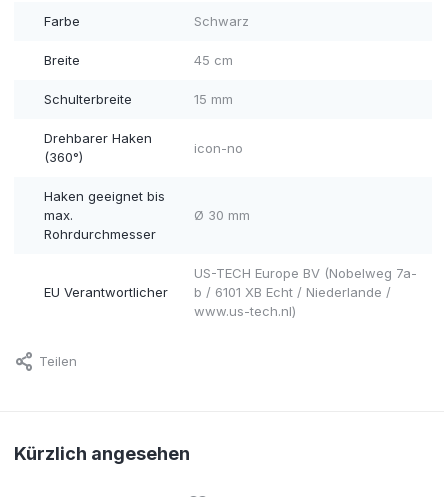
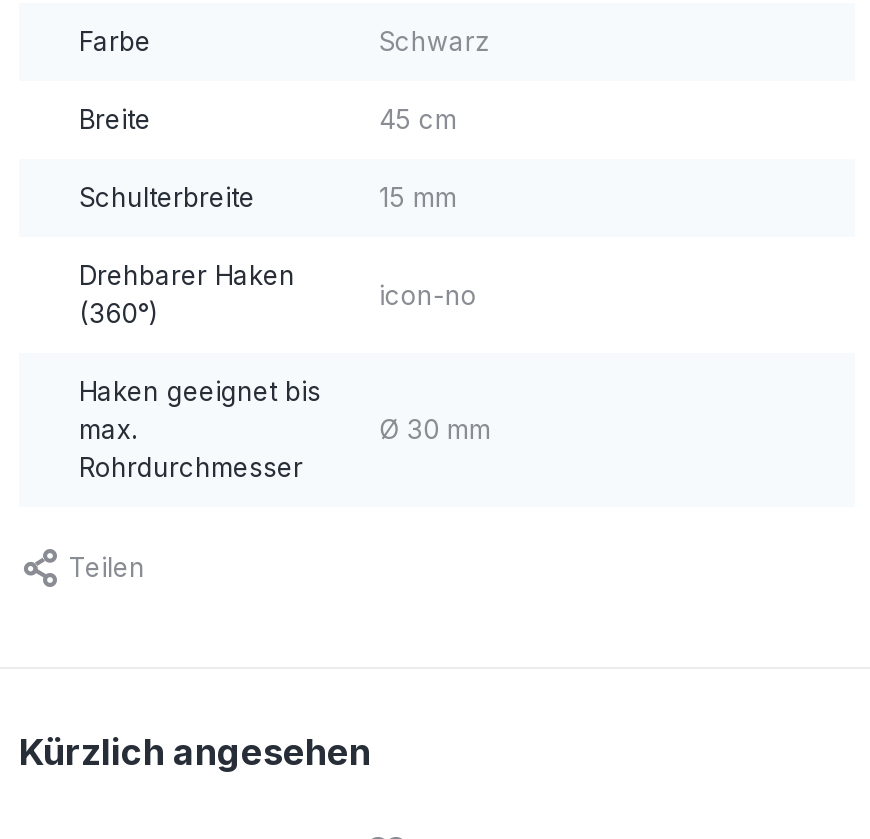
[194,265,417,319] US-TECH Europe BV (Nobelweg 7a- | b / 6101 XB Echt / Niederlande / | www.us-tech.nl) -> none
[44,284,168,300] EU Verantwortlicher -> none

